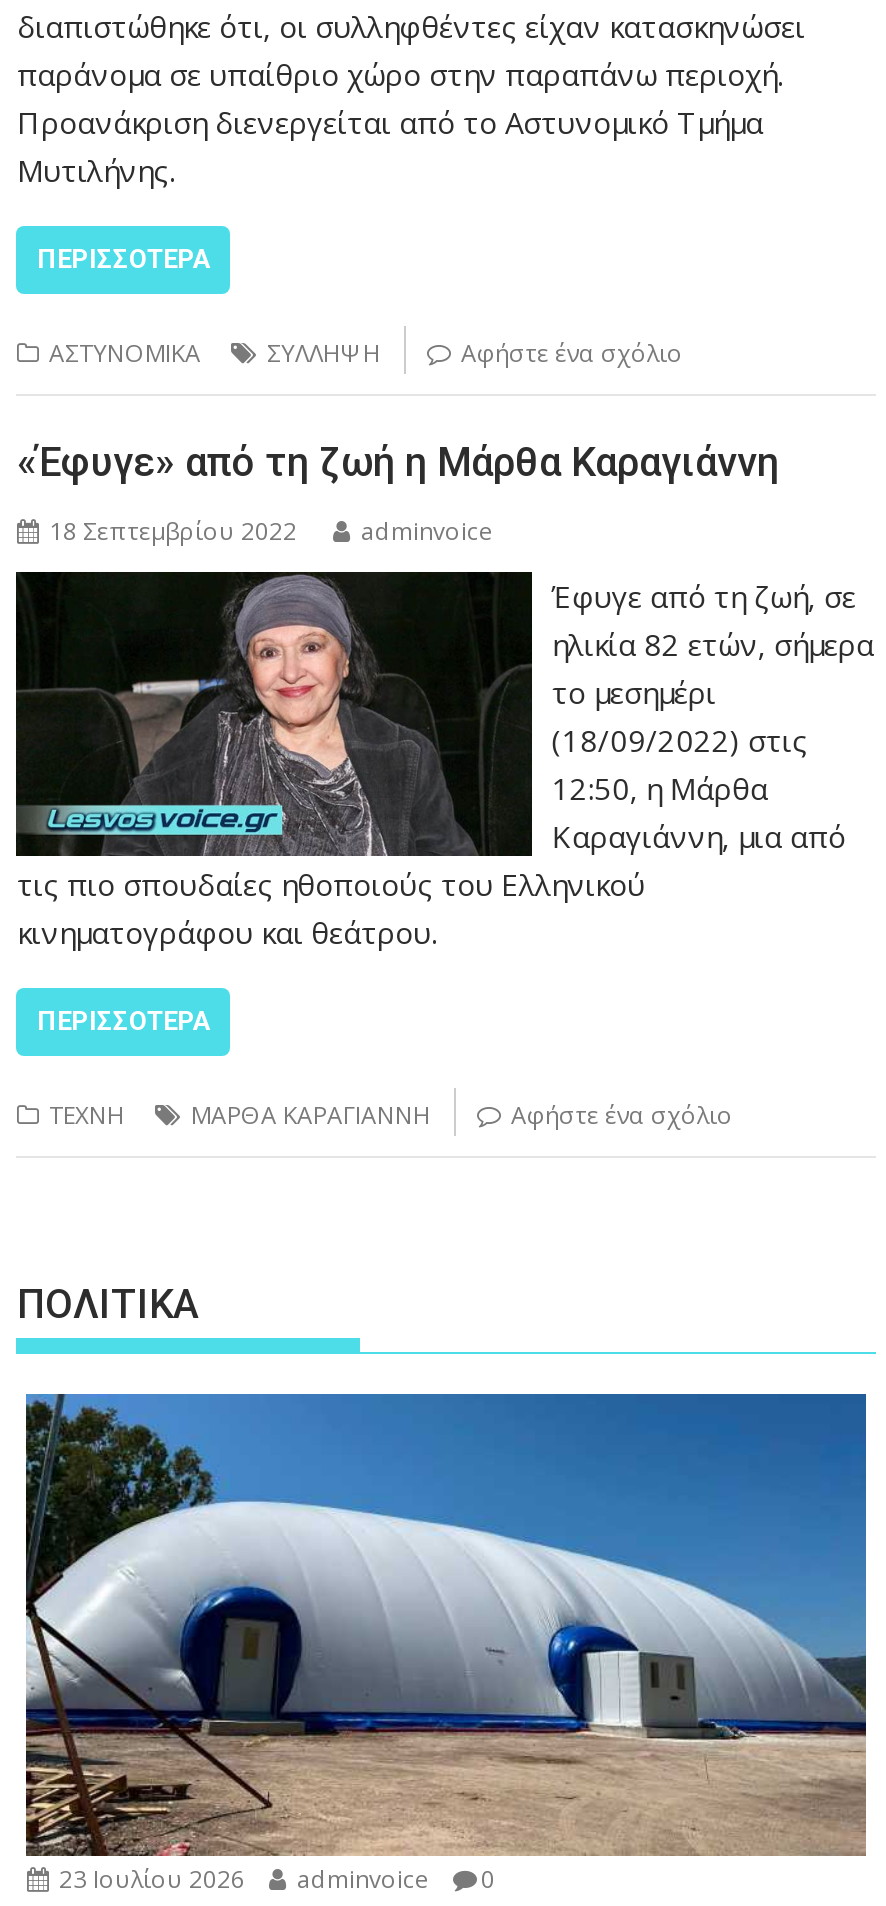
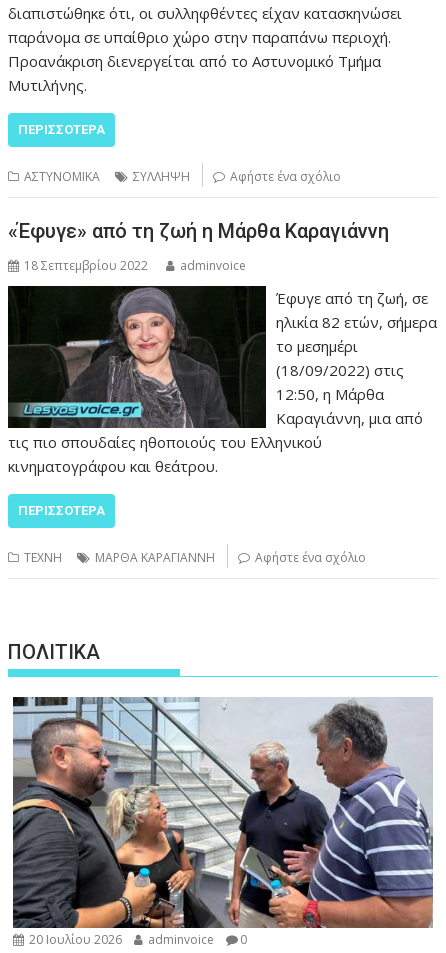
[24,1392,868,1897] [image] | 23 Ιουλίου 2026 adminvoice 0 -> [12,696,433,948] [image] | 20 Ιουλίου 2026 adminvoice 0

